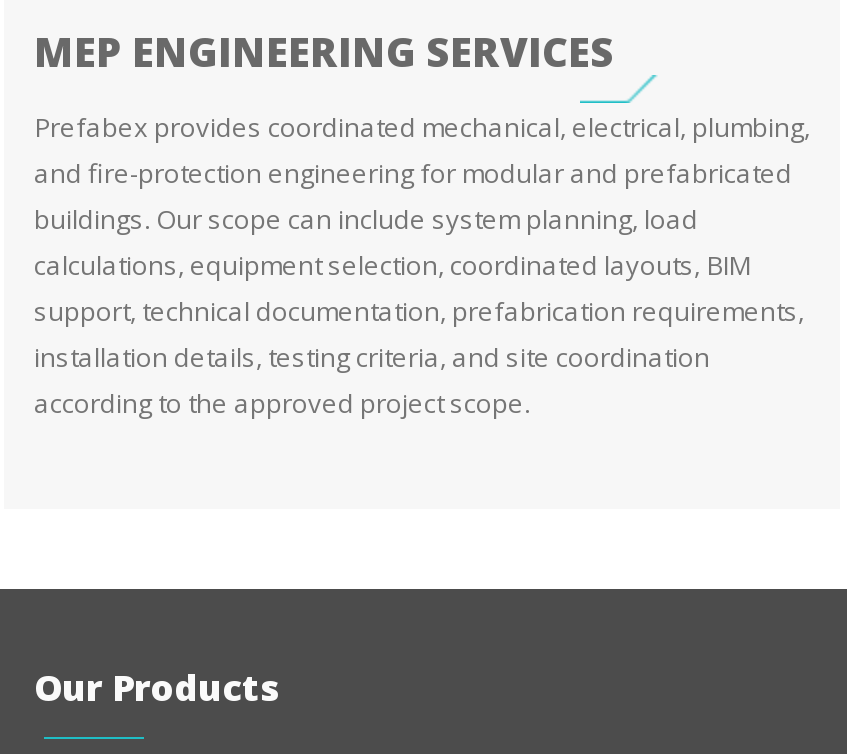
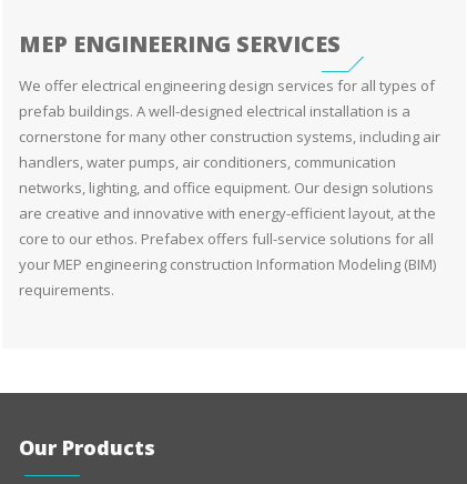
[34,109,810,421] Prefabex provides coordinated mechanical, electrical, plumbing, | and fire-protection engineering for modular and prefabricated | buildings. Our scope can include system planning, load | calculations, equipment selection, coordinated layouts, BIM | support, technical documentation, prefabrication requirements, | installation details, testing criteria, and site coordination | according to the approved project scope. -> [19,75,440,300] We offer electrical engineering design services for all types of | prefab buildings. A well-designed electrical installation is a | cornerstone for many other construction systems, including air | handlers, water pumps, air conditioners, communication | networks, lighting, and office equipment. Our design solutions | are creative and innovative with energy-efficient layout, at the | core to our ethos. Prefabex offers full-service solutions for all | your MEP engineering construction Information Modeling (BIM) | requirements.

